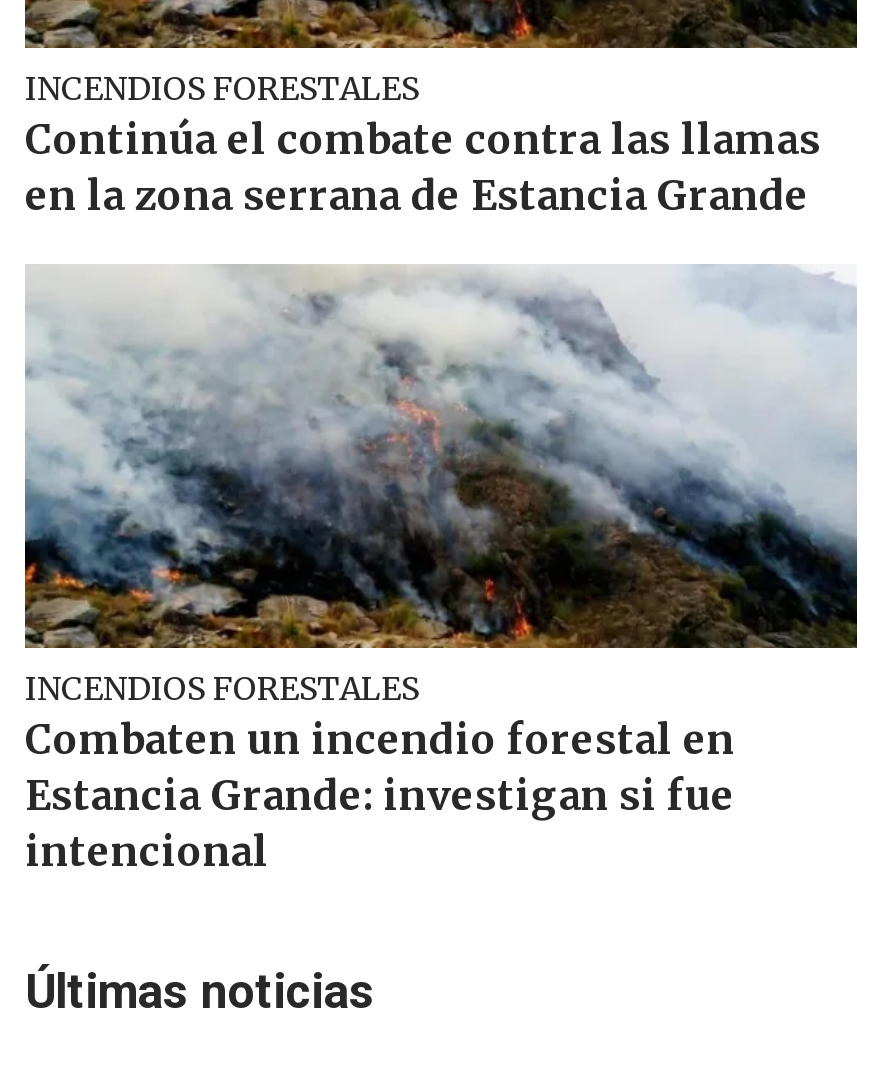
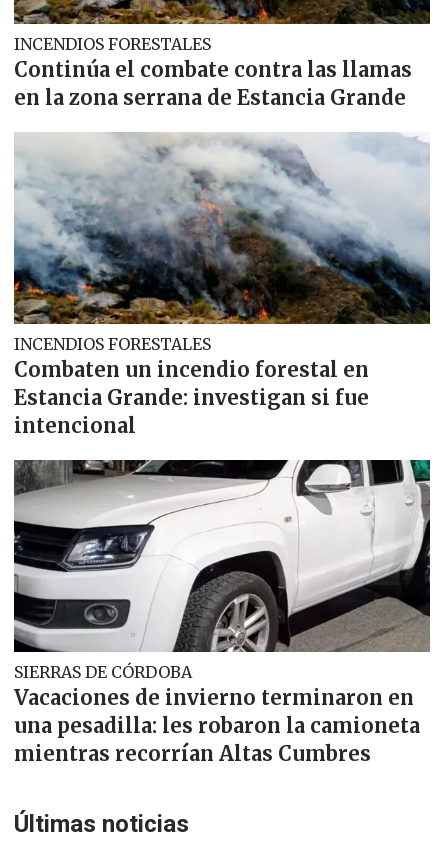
none -> [13,459,431,766] [image] | SIERRAS DE CÓRDOBA | Vacaciones de invierno terminaron en | una pesadilla: les robaron la camioneta | mientras recorrían Altas Cumbres

